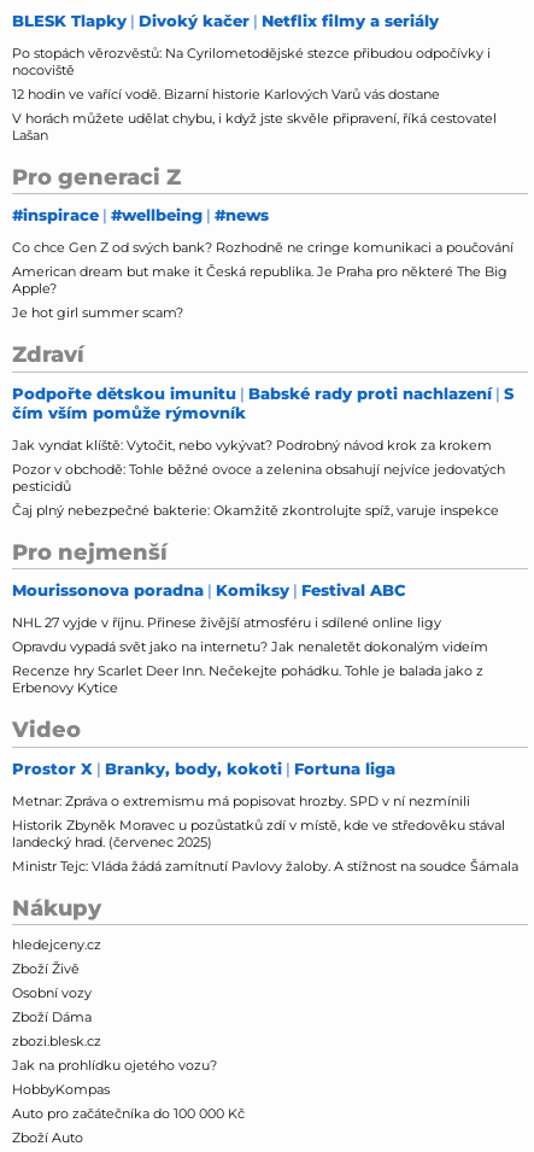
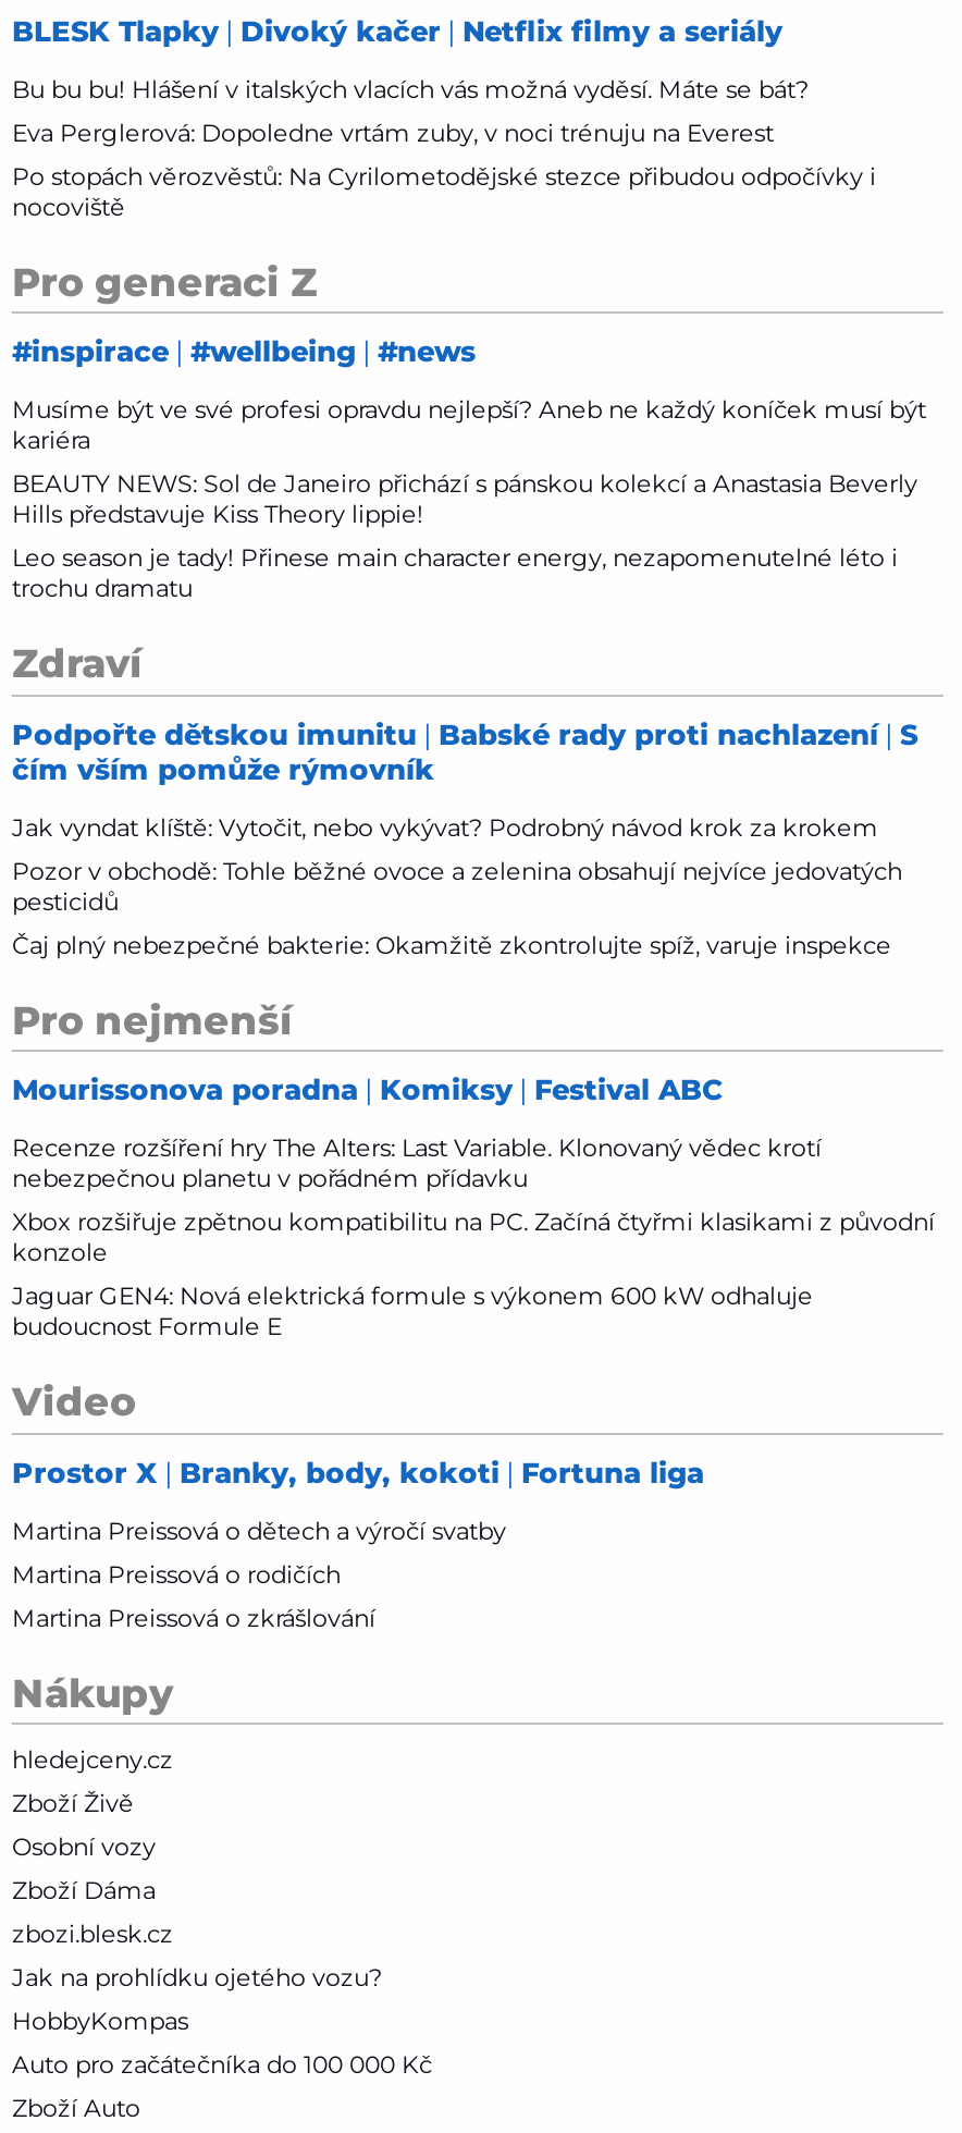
none -> [12,73,809,147] Bu bu bu! Hlášení v italských vlacích vás možná vyděsí. Máte se bát? | Eva Perglerová: Dopoledne vrtám zuby, v noci trénuju na Everest
[12,85,497,143] 12 hodin ve vařící vodě. Bizarní historie Karlových Varů vás dostane | V horách můžete udělat chybu, i když jste skvěle připravení, říká cestovatel | Lašan -> none
[12,239,514,321] Co chce Gen Z od svých bank? Rozhodně ne cringe komunikaci a poučování | American dream but make it Česká republika. Je Praha pro některé The Big | Apple? | Je hot girl summer scam? -> [12,394,926,603] Musíme být ve své profesi opravdu nejlepší? Aneb ne každý koníček musí být | kariéra | BEAUTY NEWS: Sol de Janeiro přichází s pánskou kolekcí a Anastasia Beverly | Hills představuje Kiss Theory lippie! | Leo season je tady! Přinese main character energy, nezapomenutelné léto i | trochu dramatu
[12,614,488,696] NHL 27 vyjde v říjnu. Přinese živější atmosféru i sdílené online ligy | Opravdu vypadá svět jako na internetu? Jak nenaletět dokonalým videím | Recenze hry Scarlet Deer Inn. Nečekejte pohádku. Tohle je balada jako z | Erbenovy Kytice -> [12,1133,935,1342] Recenze rozšíření hry The Alters: Last Variable. Klonovaný vědec krotí | nebezpečnou planetu v pořádném přídavku | Xbox rozšiřuje zpětnou kompatibilitu na PC. Začíná čtyřmi klasikami z původní | konzole | Jaguar GEN4: Nová elektrická formule s výkonem 600 kW odhaluje | budoucnost Formule E
[12,792,518,874] Metnar: Zpráva o extremismu má popisovat hrozby. SPD v ní nezmínili | Historik Zbyněk Moravec u pozůstatků zdí v místě, kde ve středověku stával | landecký hrad. (červenec 2025) | Ministr Tejc: Vláda žádá zamítnutí Pavlovy žaloby. A stížnost na soudce Šámala -> [12,1515,506,1632] Martina Preissová o dětech a výročí svatby | Martina Preissová o rodičích | Martina Preissová o zkrášlování

